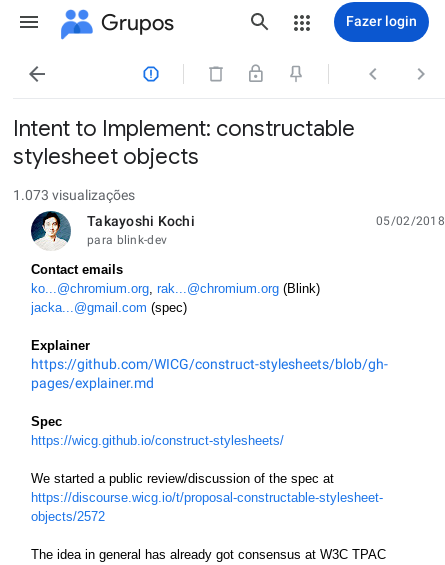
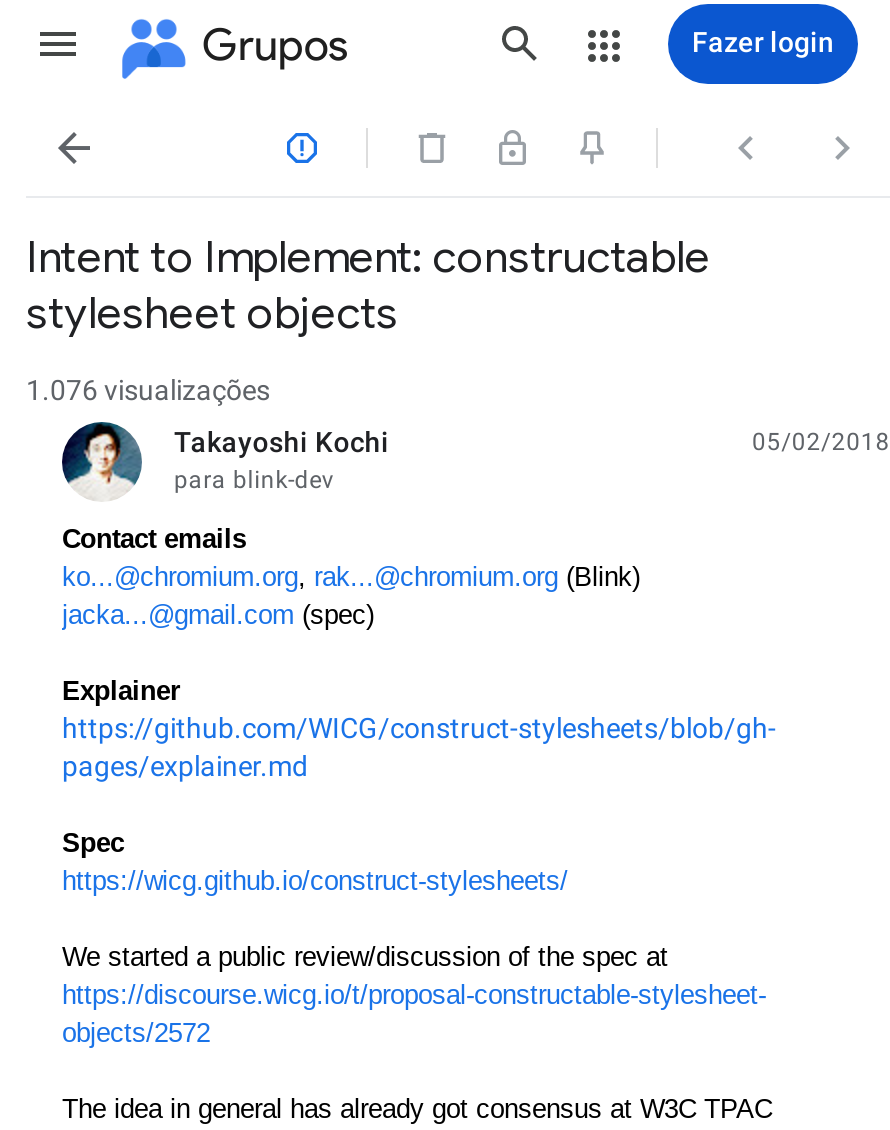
[13,187,135,203] 1.073 visualizações -> [26,374,270,406] 1.076 visualizações

